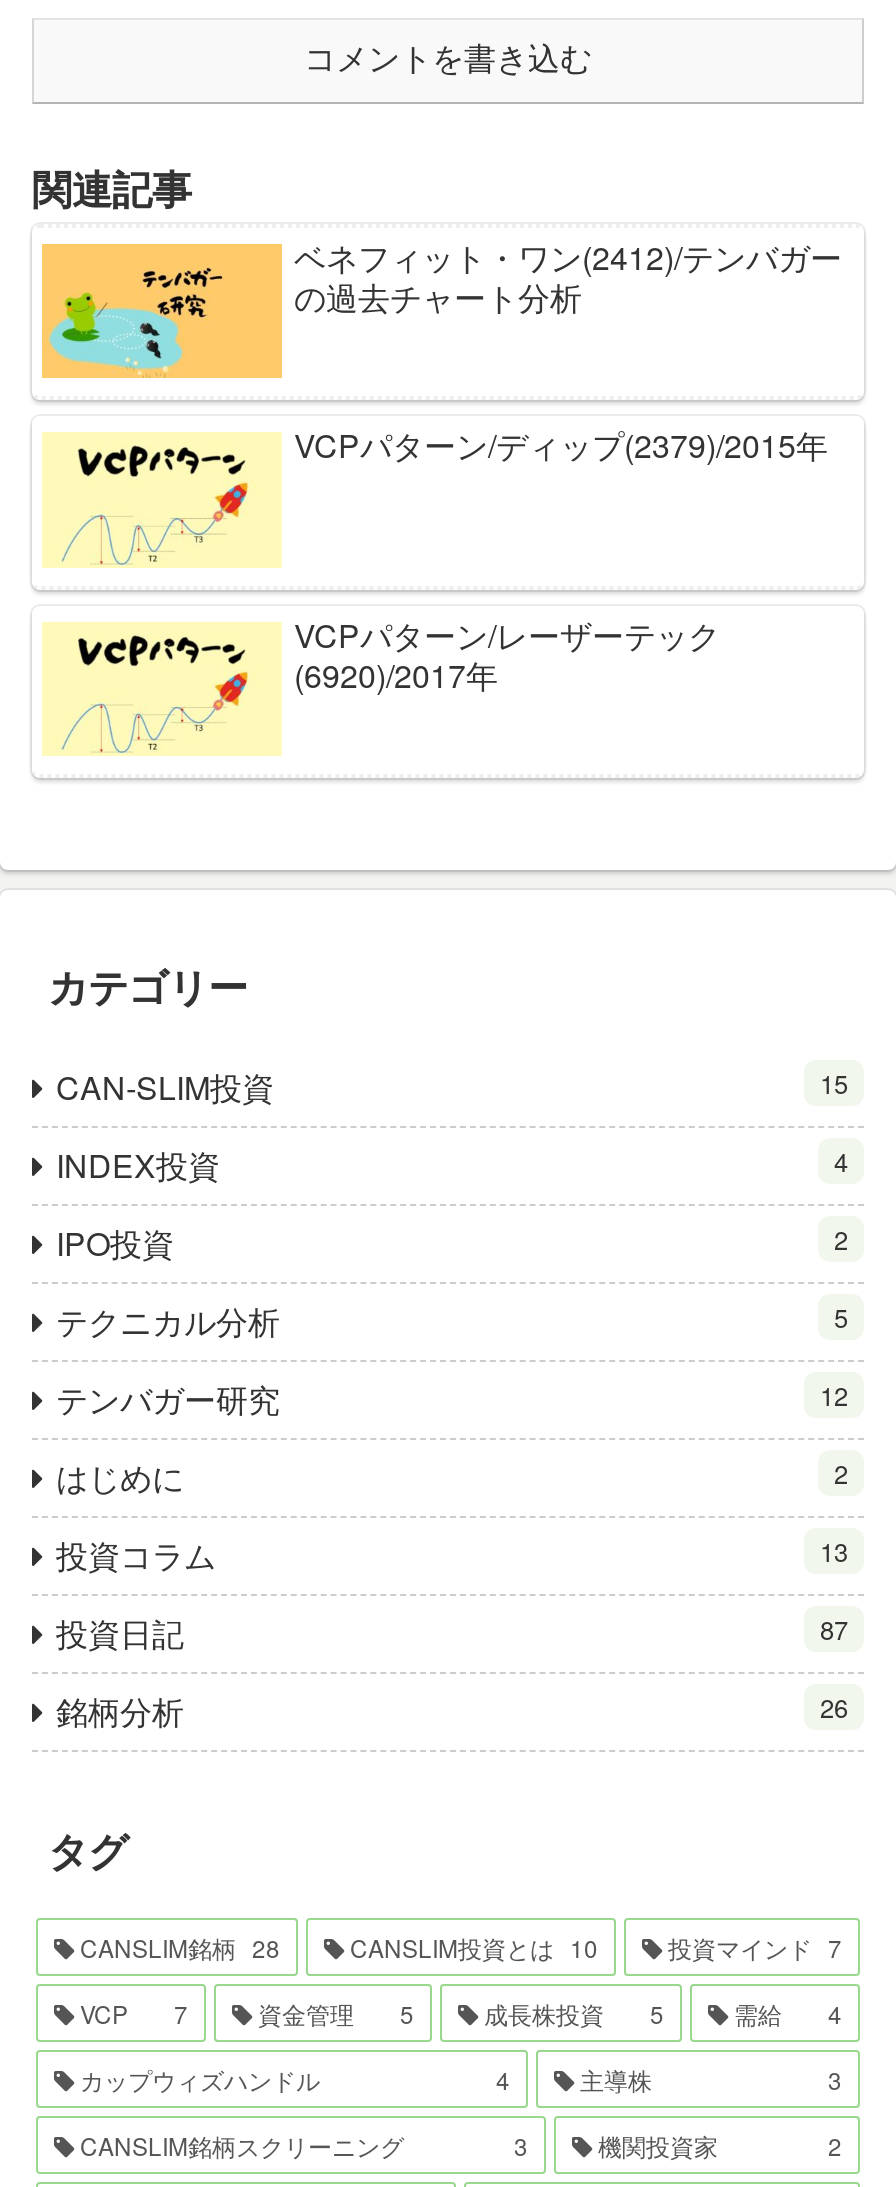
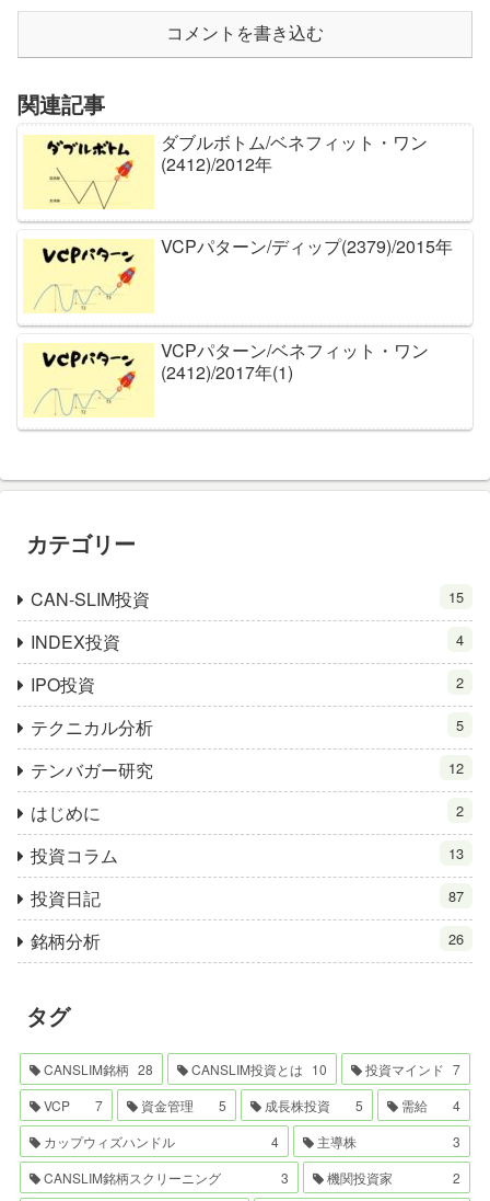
[42,233,842,380] [image] | ベネフィット・ワン(2412)/テンバガー | の過去チャート分析 -> [24,129,428,210] [image] | ダブルボトム/ベネフィット・ワン | (2412)/2012年
[294,611,720,697] VCPパターン/レーザーテック | (6920)/2017年 -> [161,337,429,384] VCPパターン/ベネフィット・ワン | (2412)/2017年(1)

